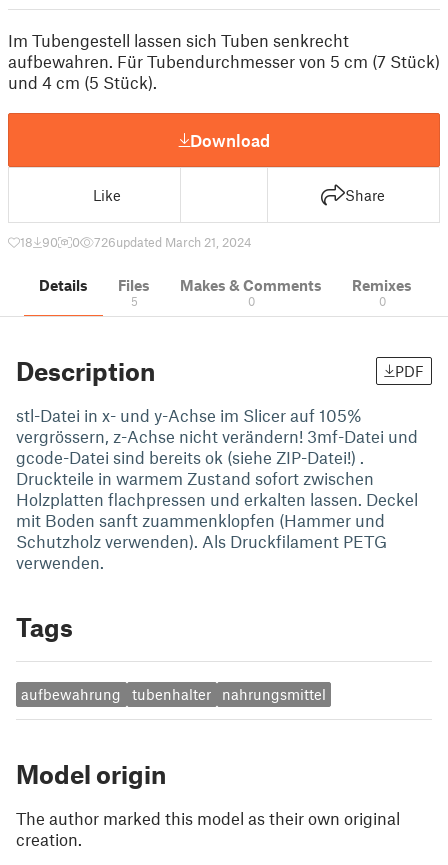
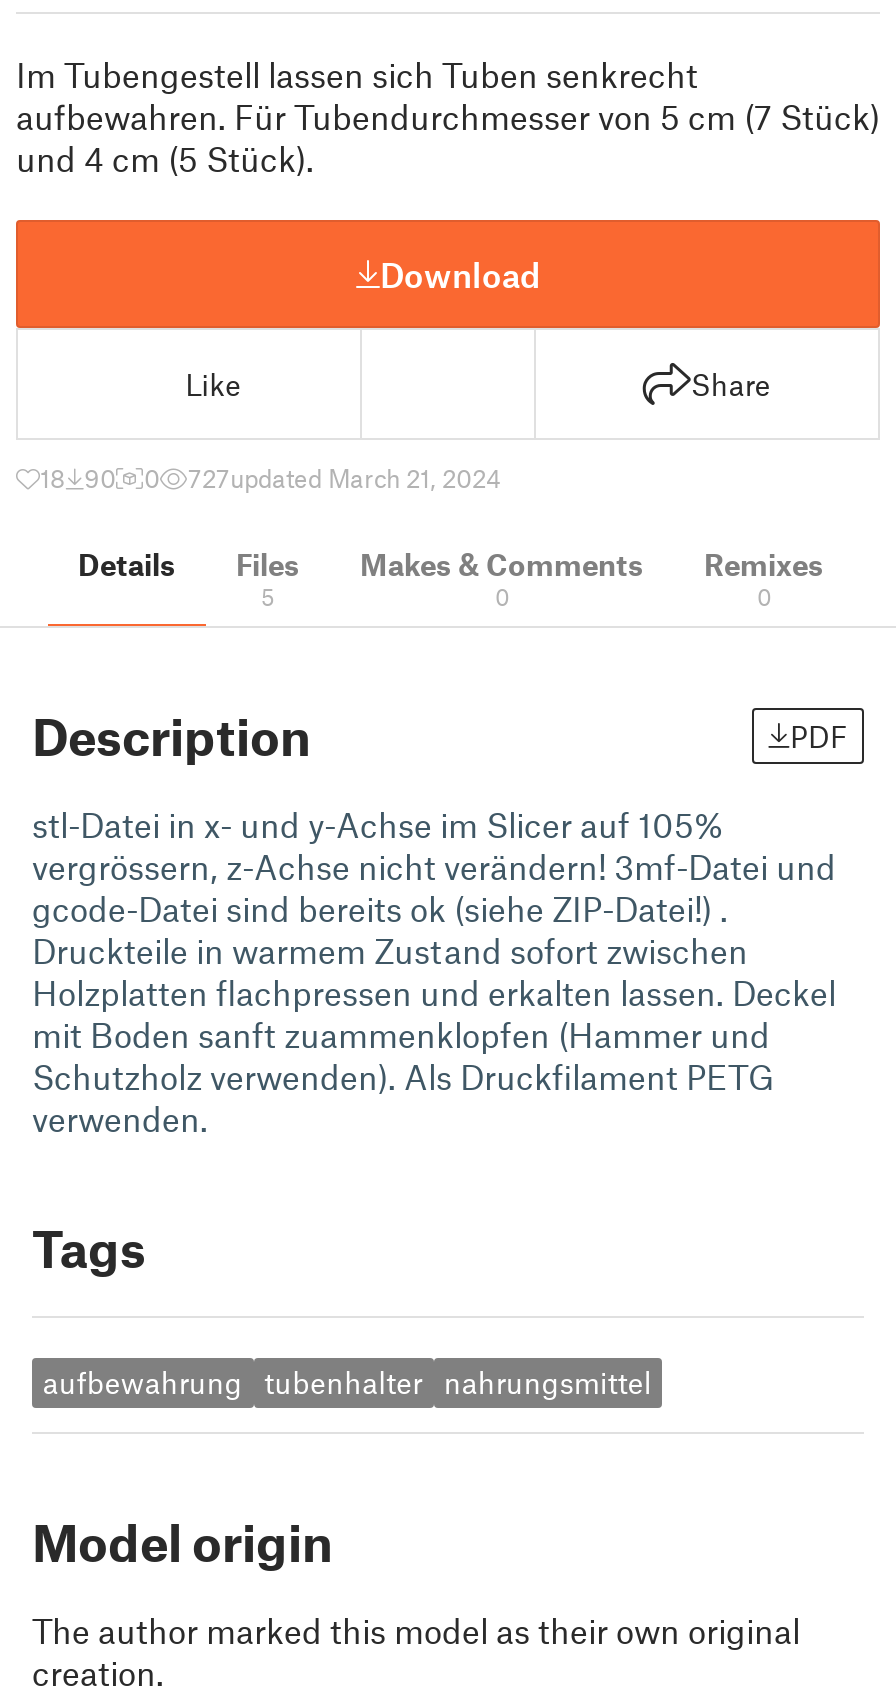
[94,234,252,250] 726updated March 21, 2024 -> [188,462,502,494] 727updated March 21, 2024

